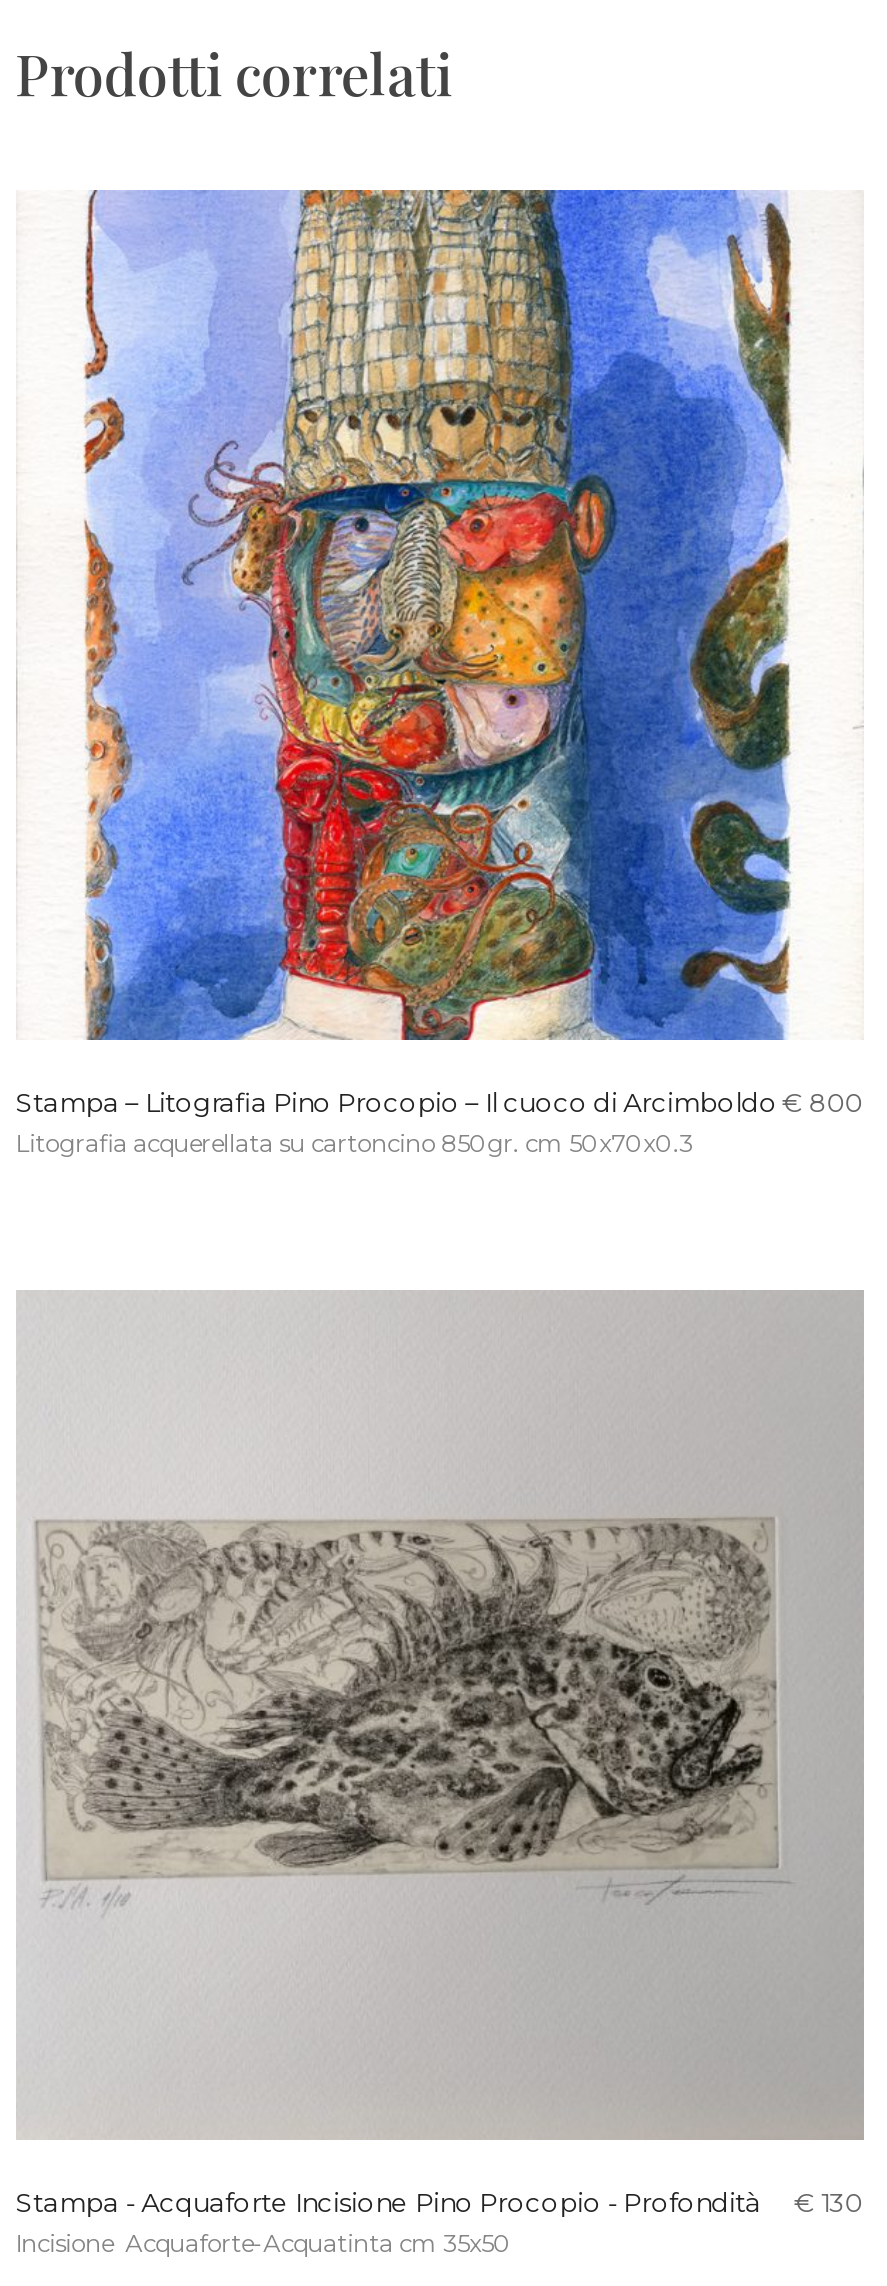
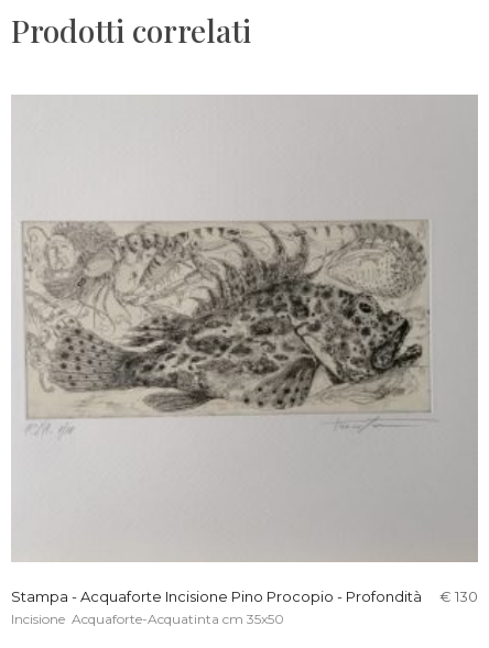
[15,188,863,1159] [image] | Stampa – Litografia Pino Procopio – Il cuoco di Arcimboldo € 800 | Litografia acquerellata su cartoncino 850gr. cm 50x70x0.3 -> none

